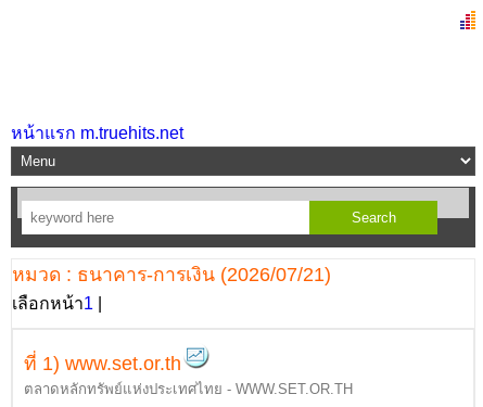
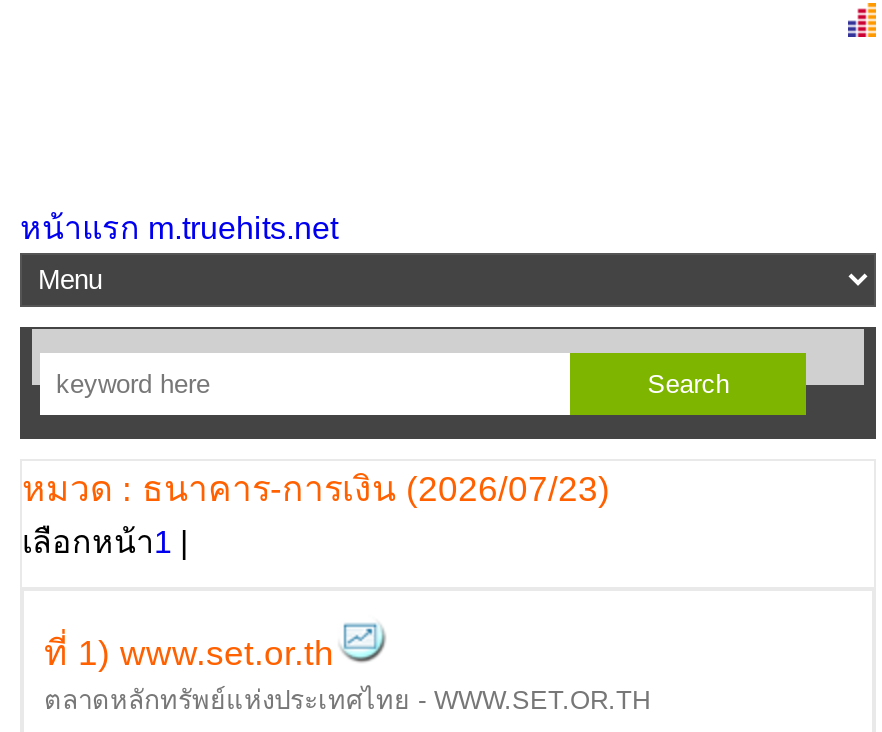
[12,264,331,285] หมวด : ธนาคาร-การเงิน (2026/07/21) -> [22,469,610,509] หมวด : ธนาคาร-การเงิน (2026/07/23)

